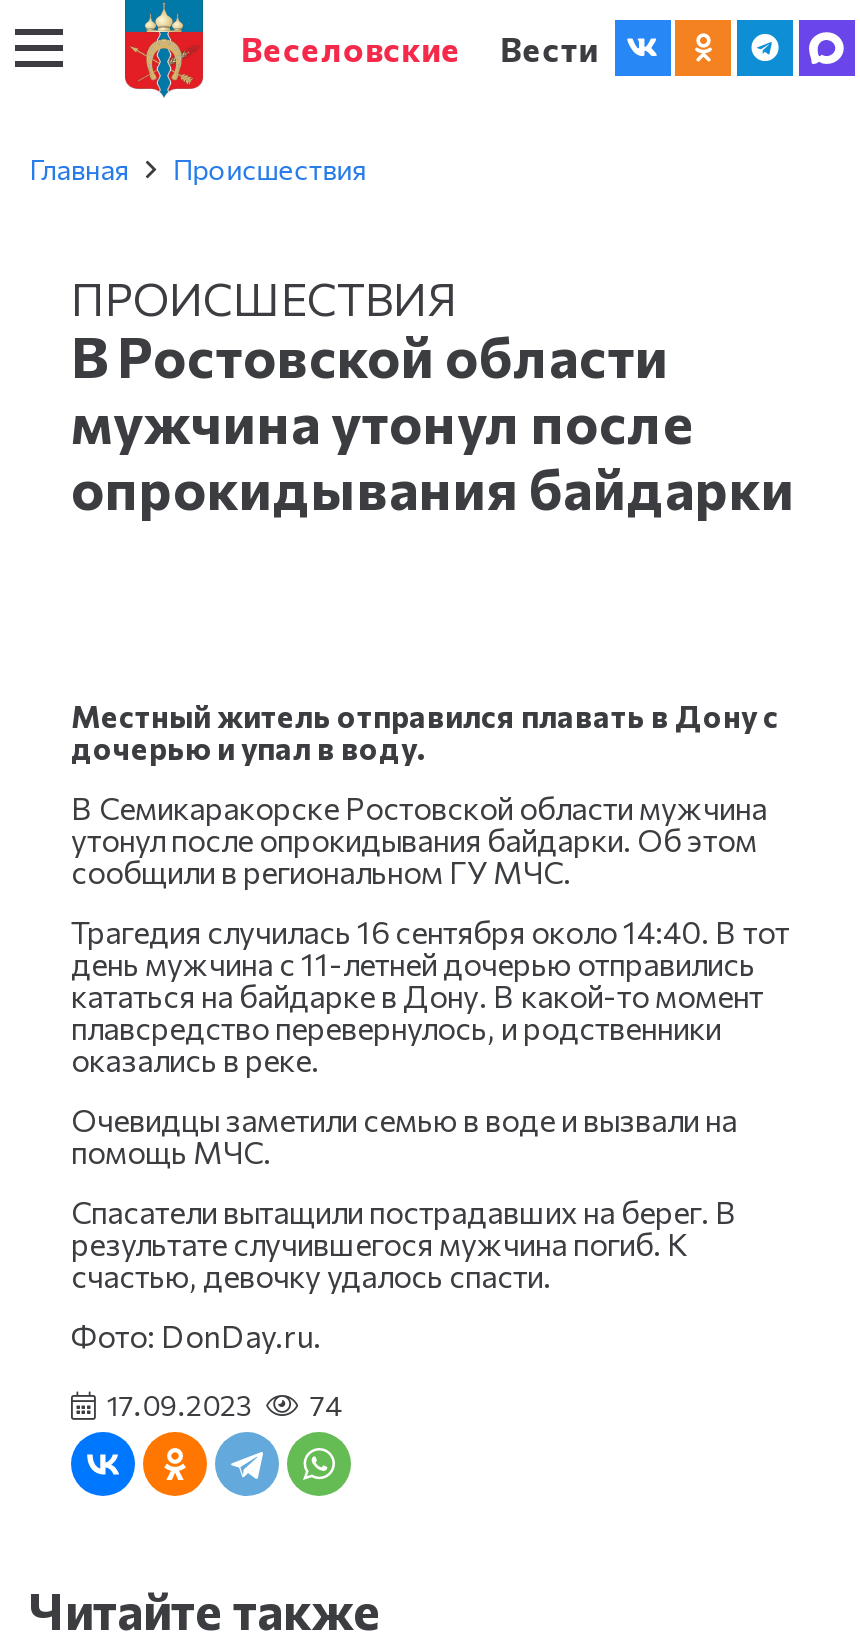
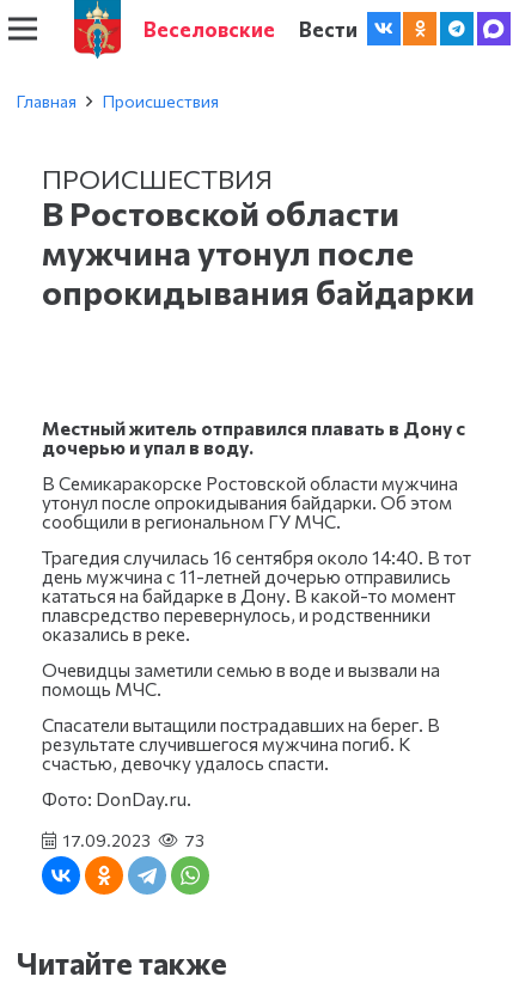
[106,1388,341,1422] 17.09.2023 74 -> [63,830,205,850] 17.09.2023 73

